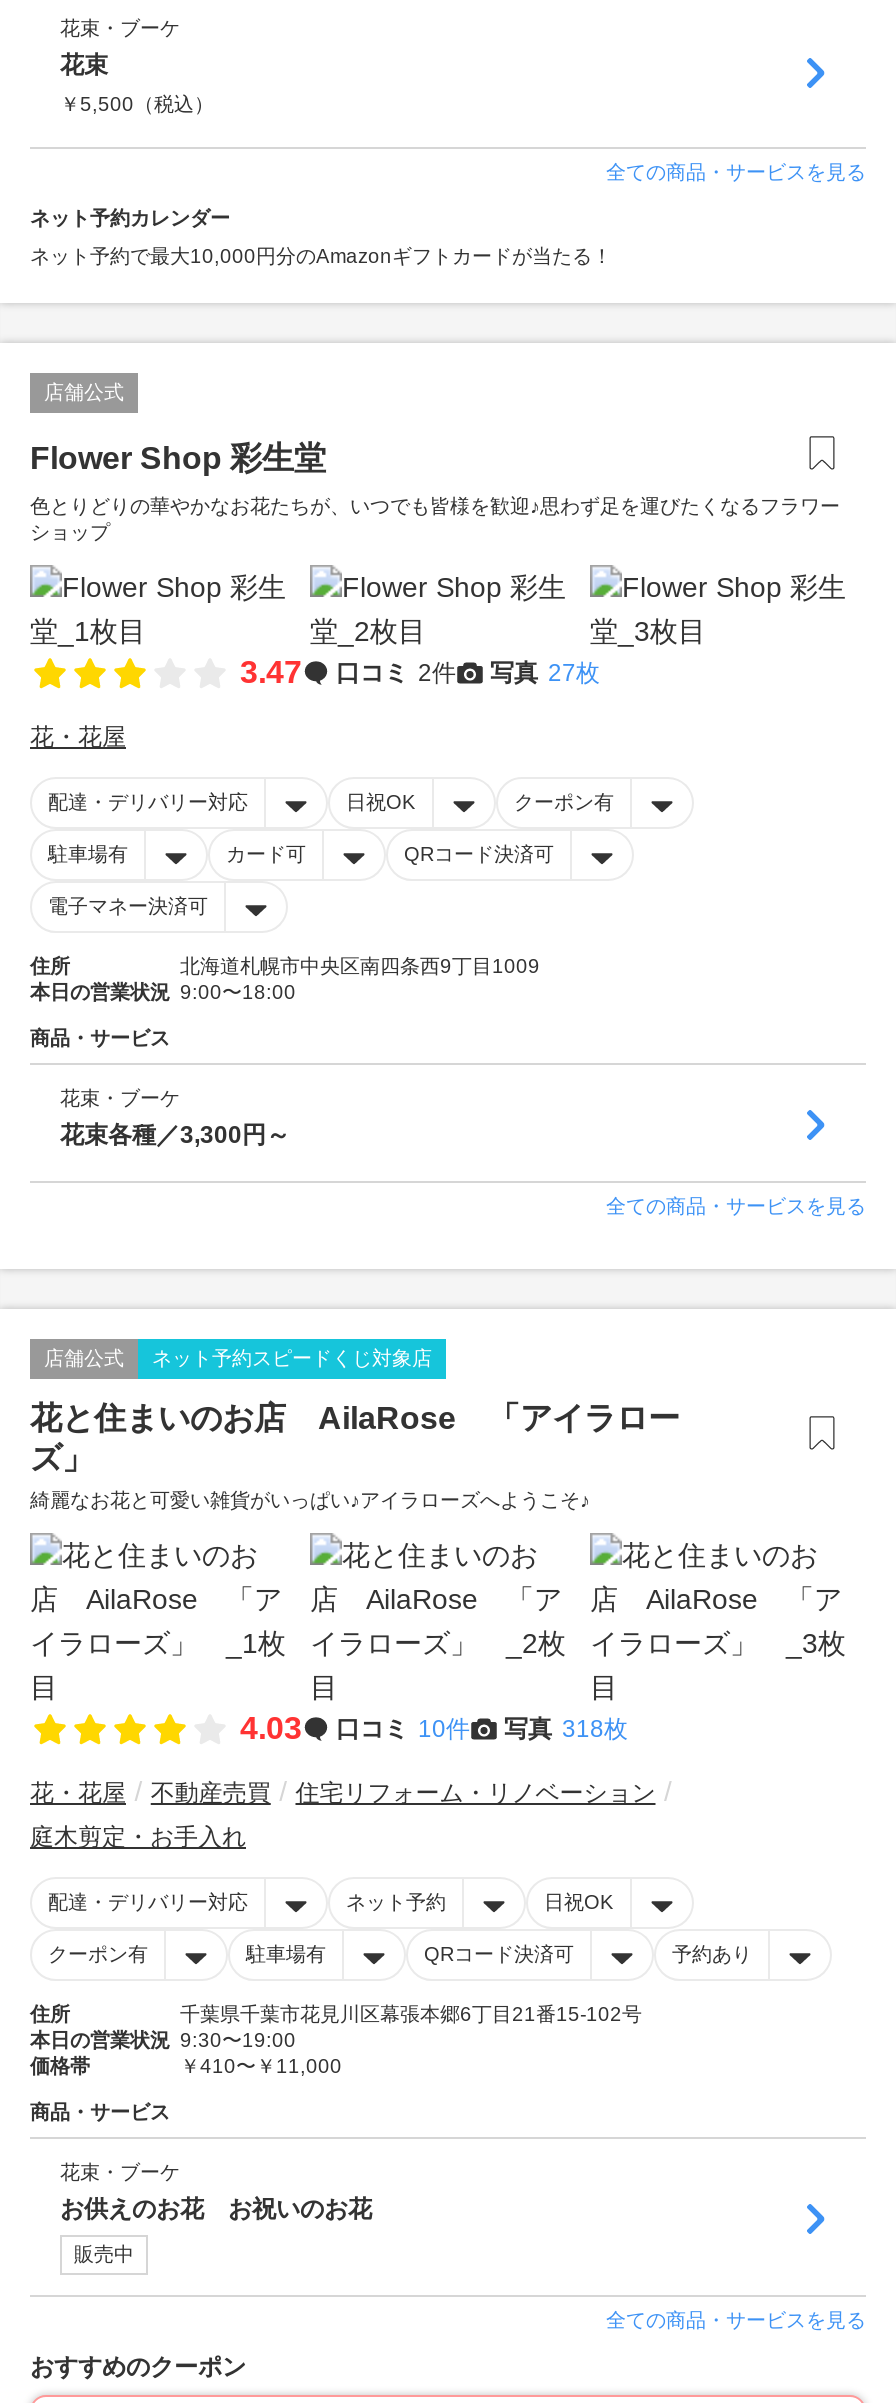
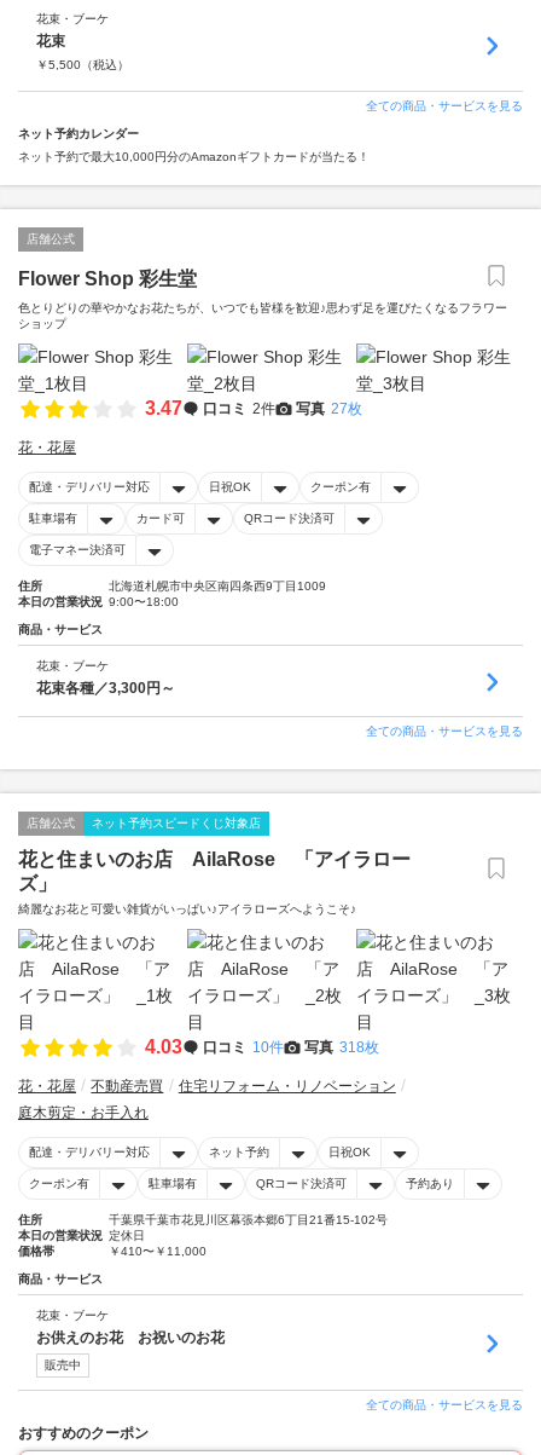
[30,2029,296,2051] 本日の営業状況 9:30〜19:00 -> [18,1229,145,1242] 本日の営業状況 定休日

